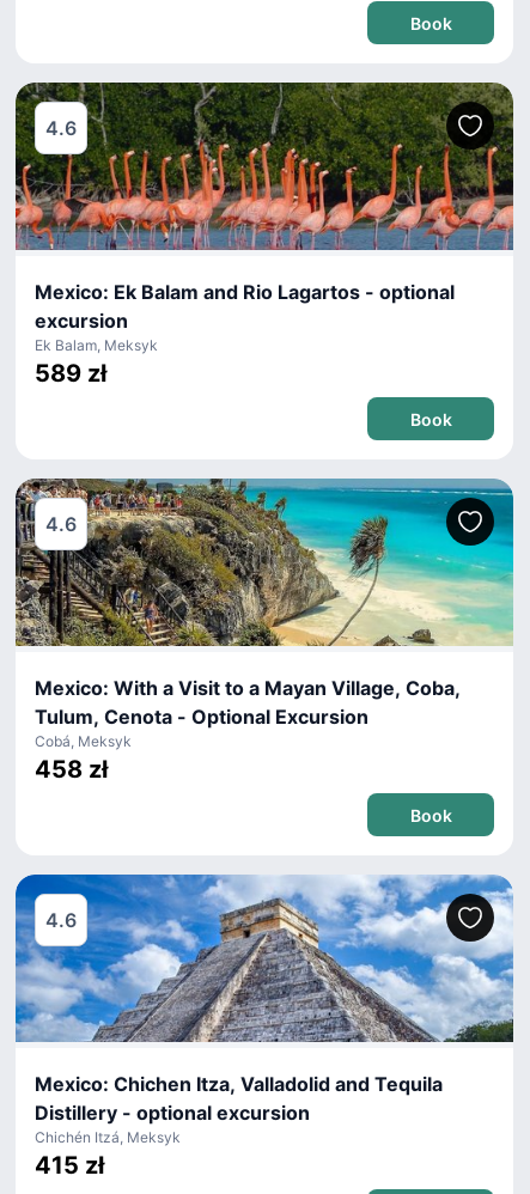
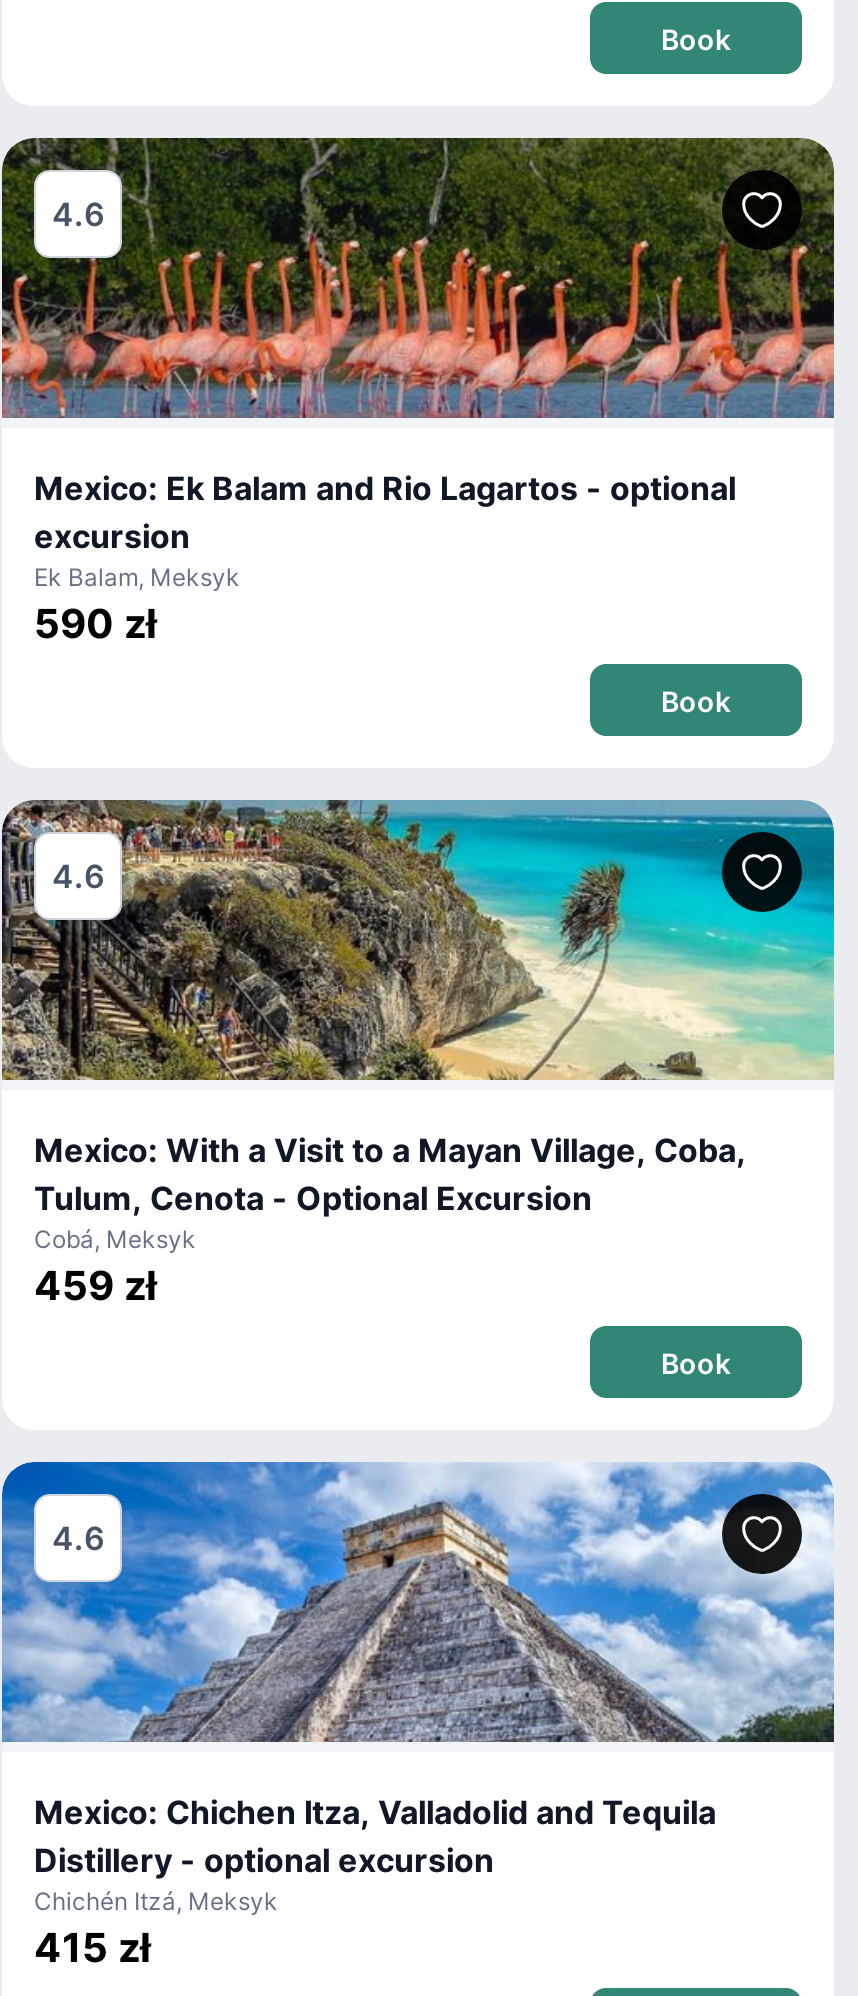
[35,358,106,387] 589 zł -> [34,599,156,647] 590 zł
[35,754,108,783] 458 zł -> [34,1261,156,1309] 459 zł

